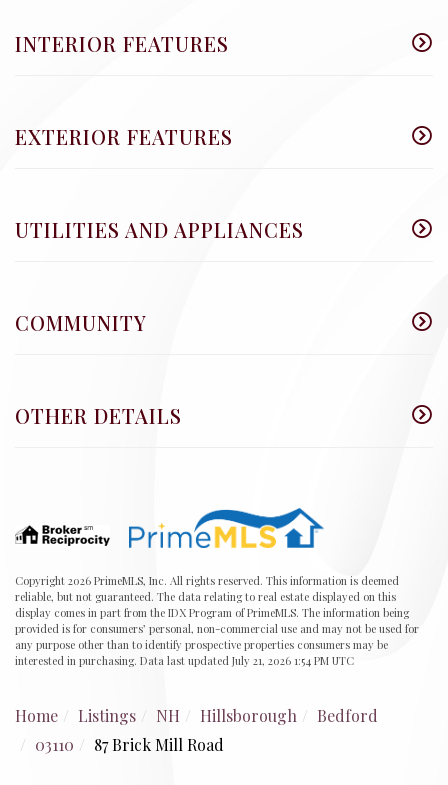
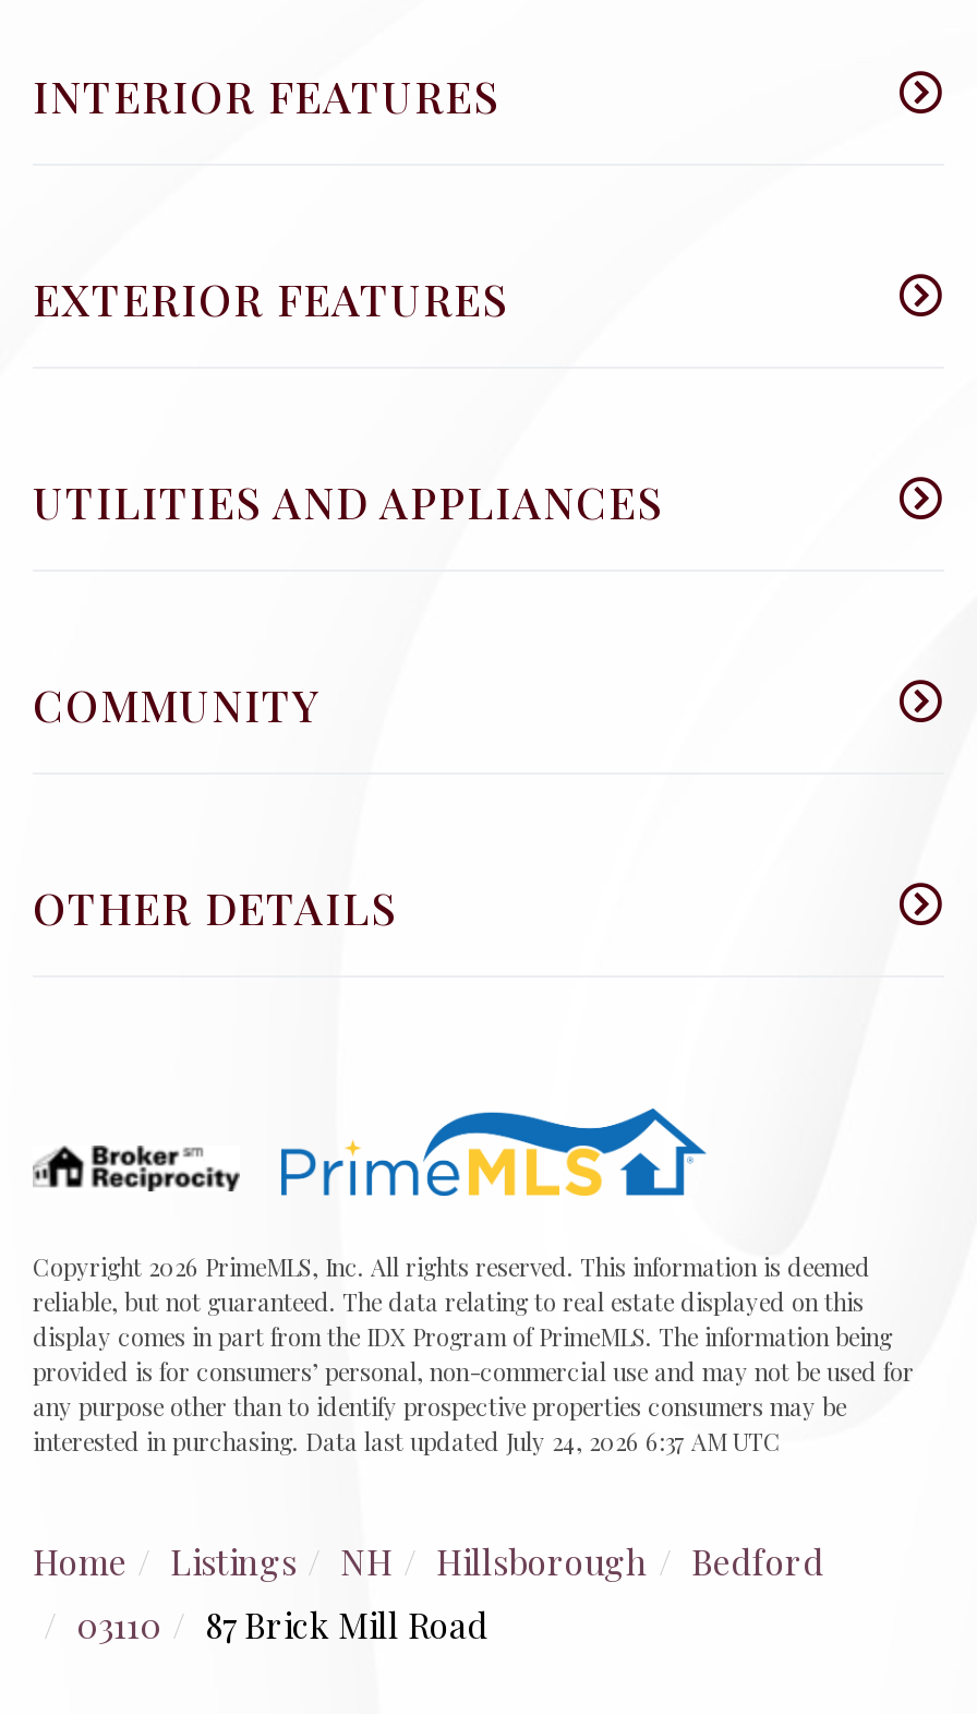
[15,653,354,668] interested in purchasing. Data last updated July 21, 2026 1:54 PM UTC -> [33,1425,781,1458] interested in purchasing. Data last updated July 24, 2026 6:37 AM UTC

